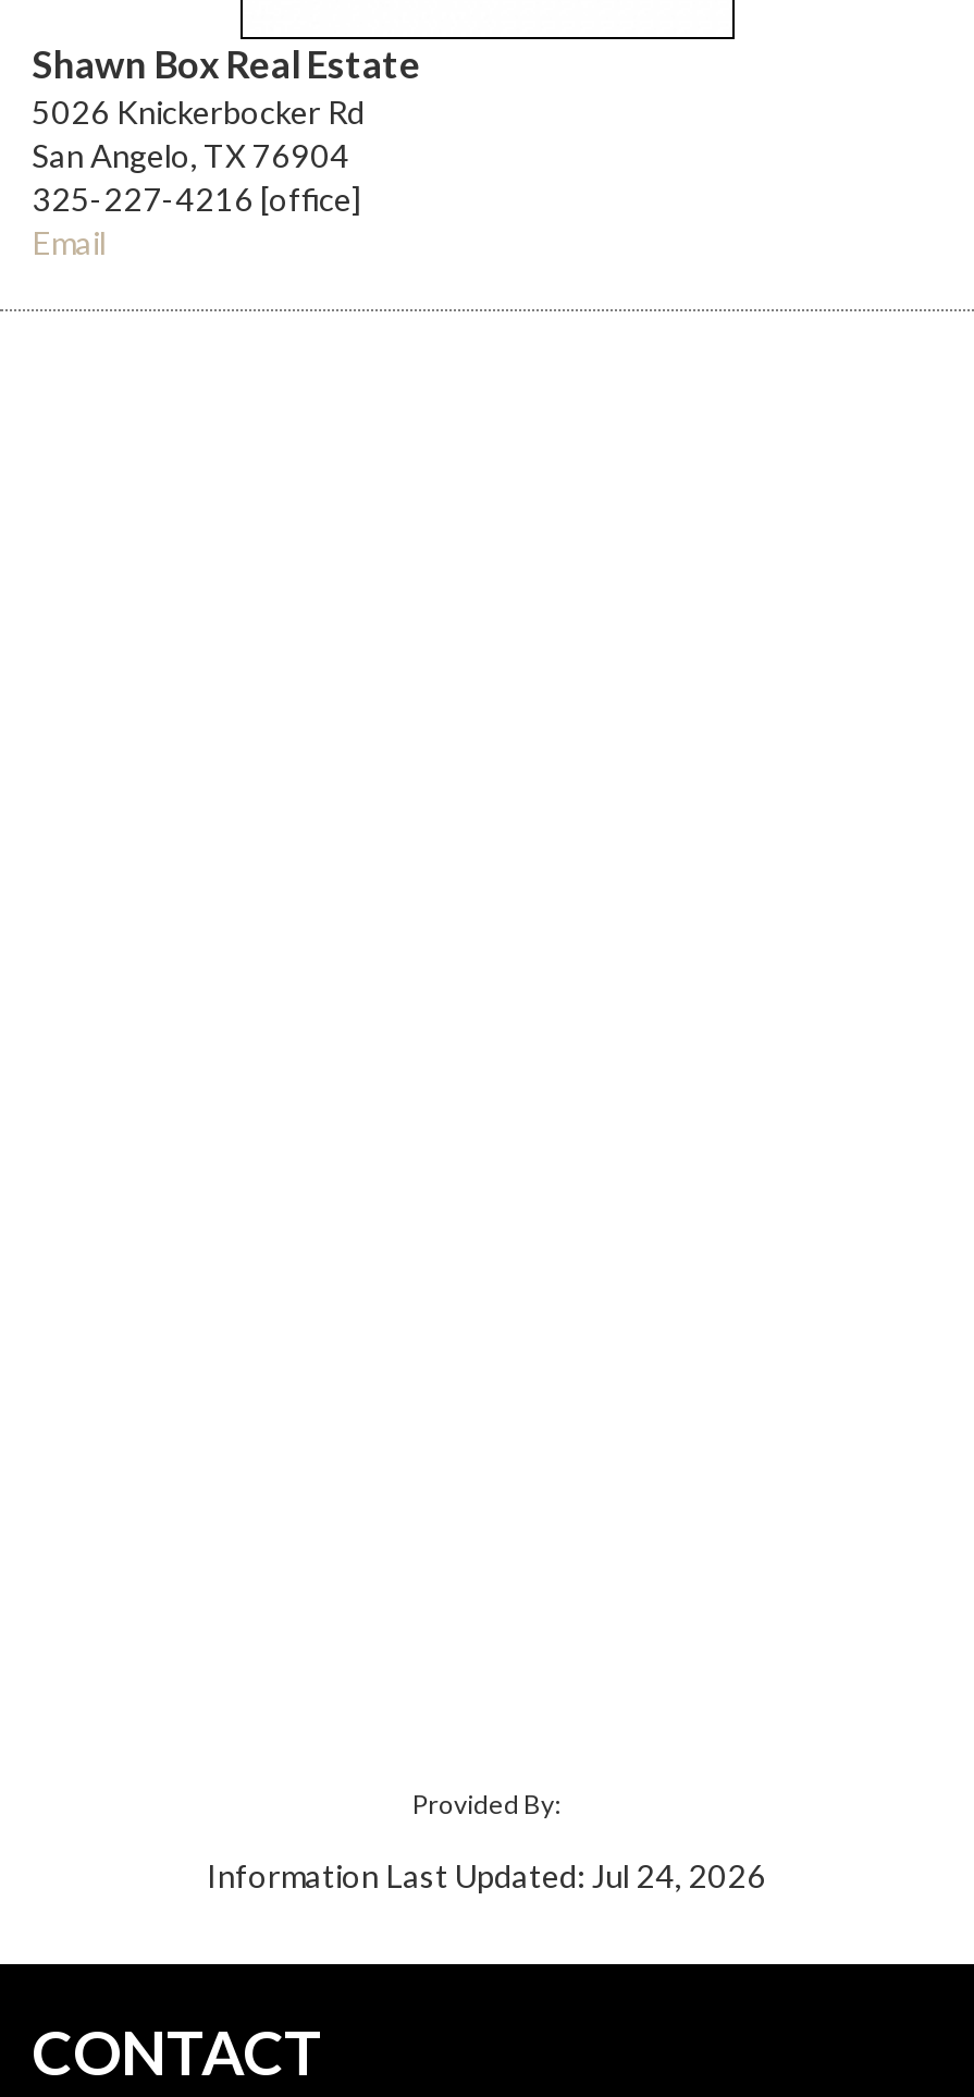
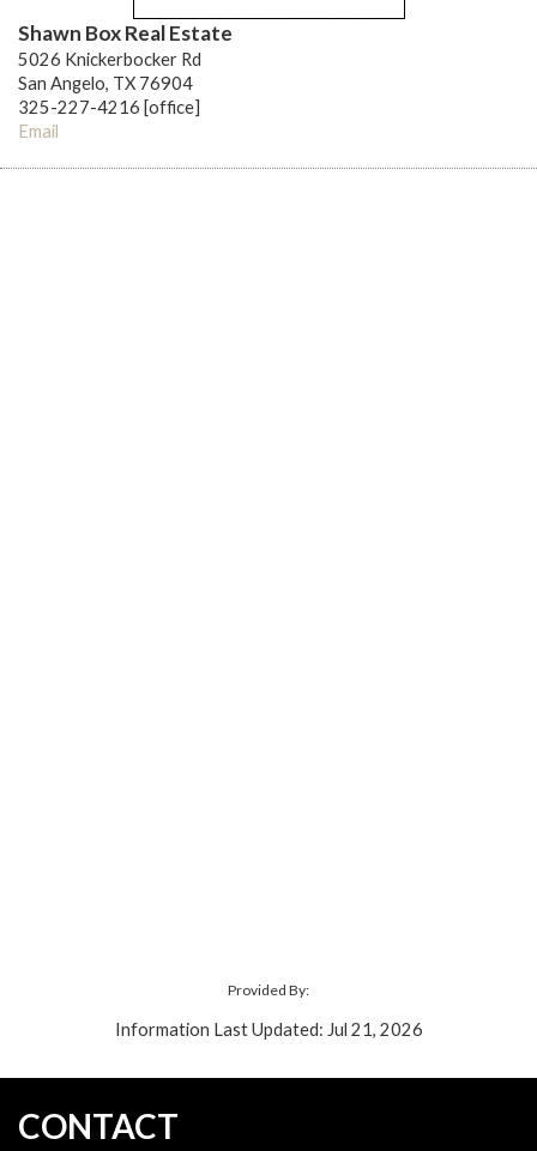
[207,1858,766,1895] Information Last Updated: Jul 24, 2026 -> [114,1019,423,1040] Information Last Updated: Jul 21, 2026

